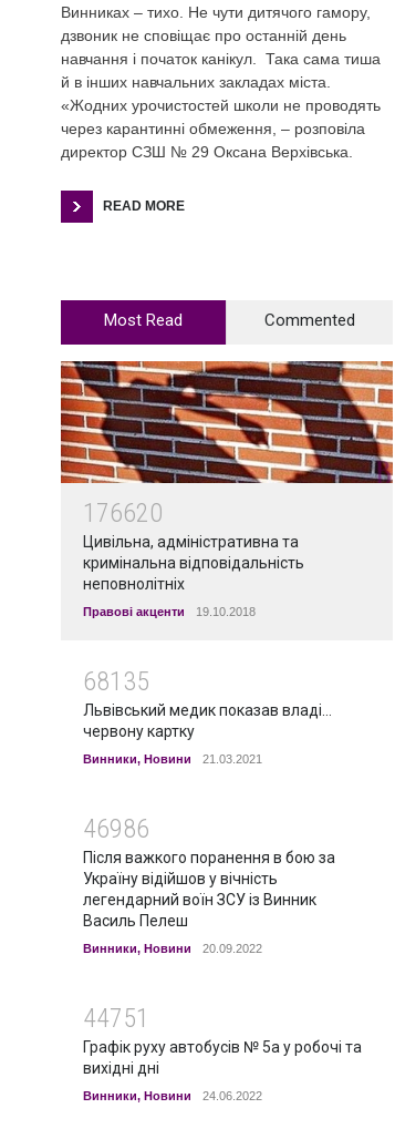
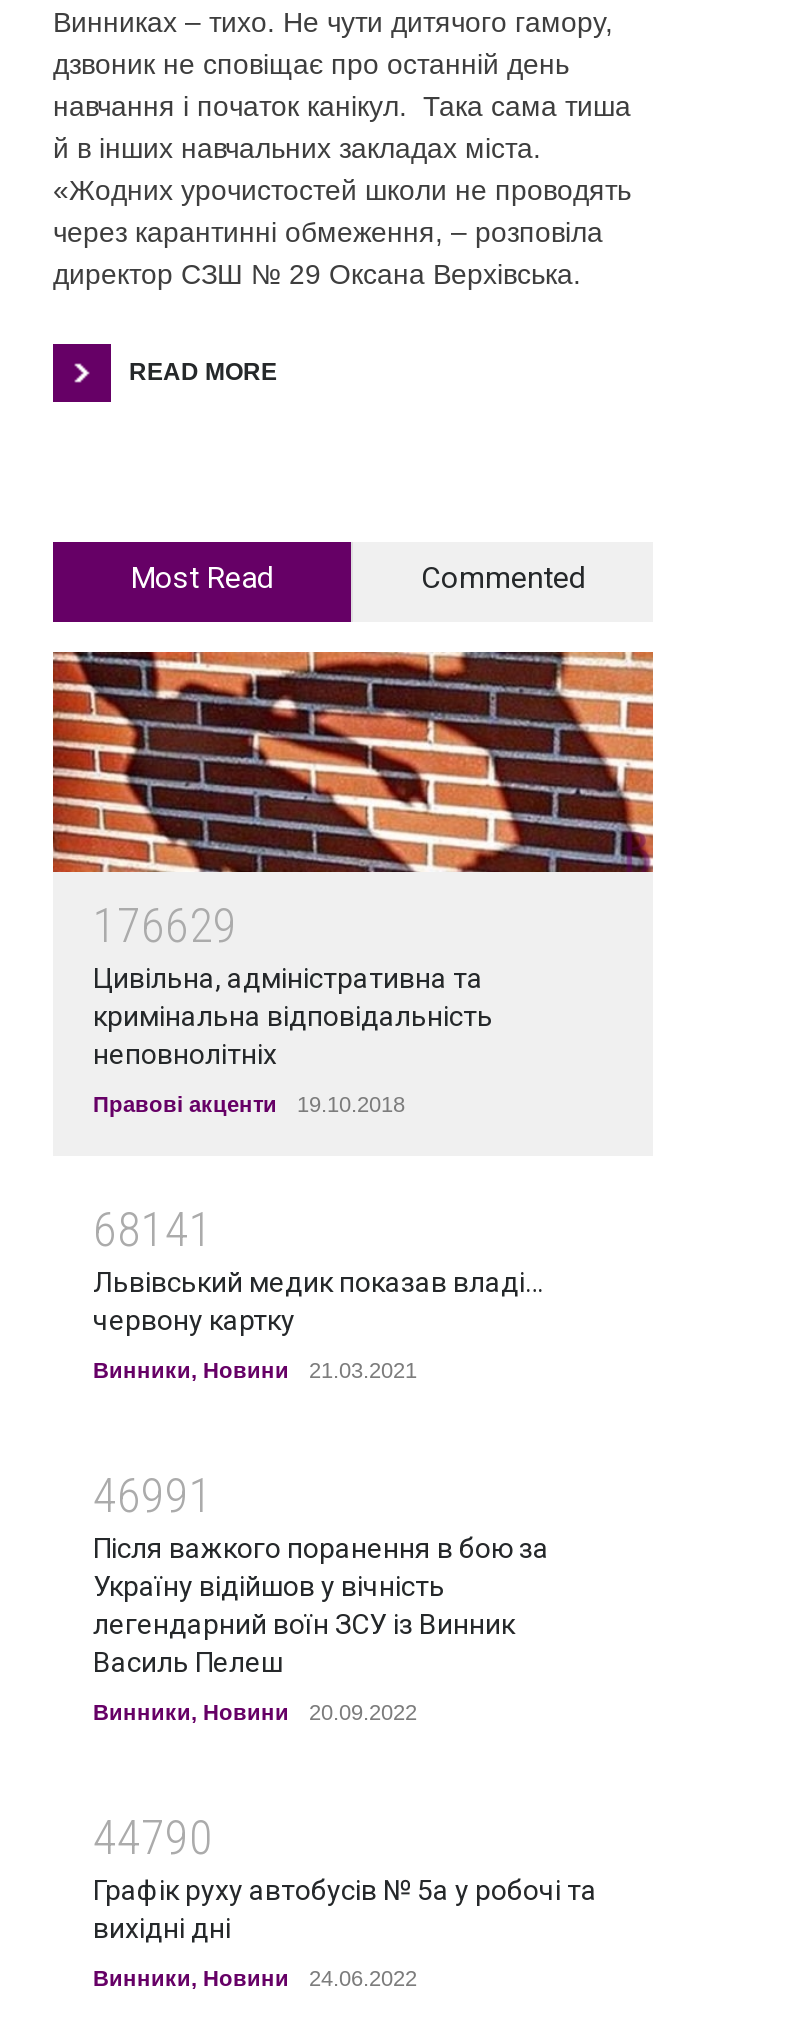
[83,497,163,528] 176620 -> [93,898,237,954] 176629
[83,666,149,697] 68135 -> [93,1202,213,1258] 68141
[83,813,149,844] 46986 -> [93,1468,213,1524] 46991
[83,1003,149,1034] 44751 -> [93,1810,213,1866] 44790

